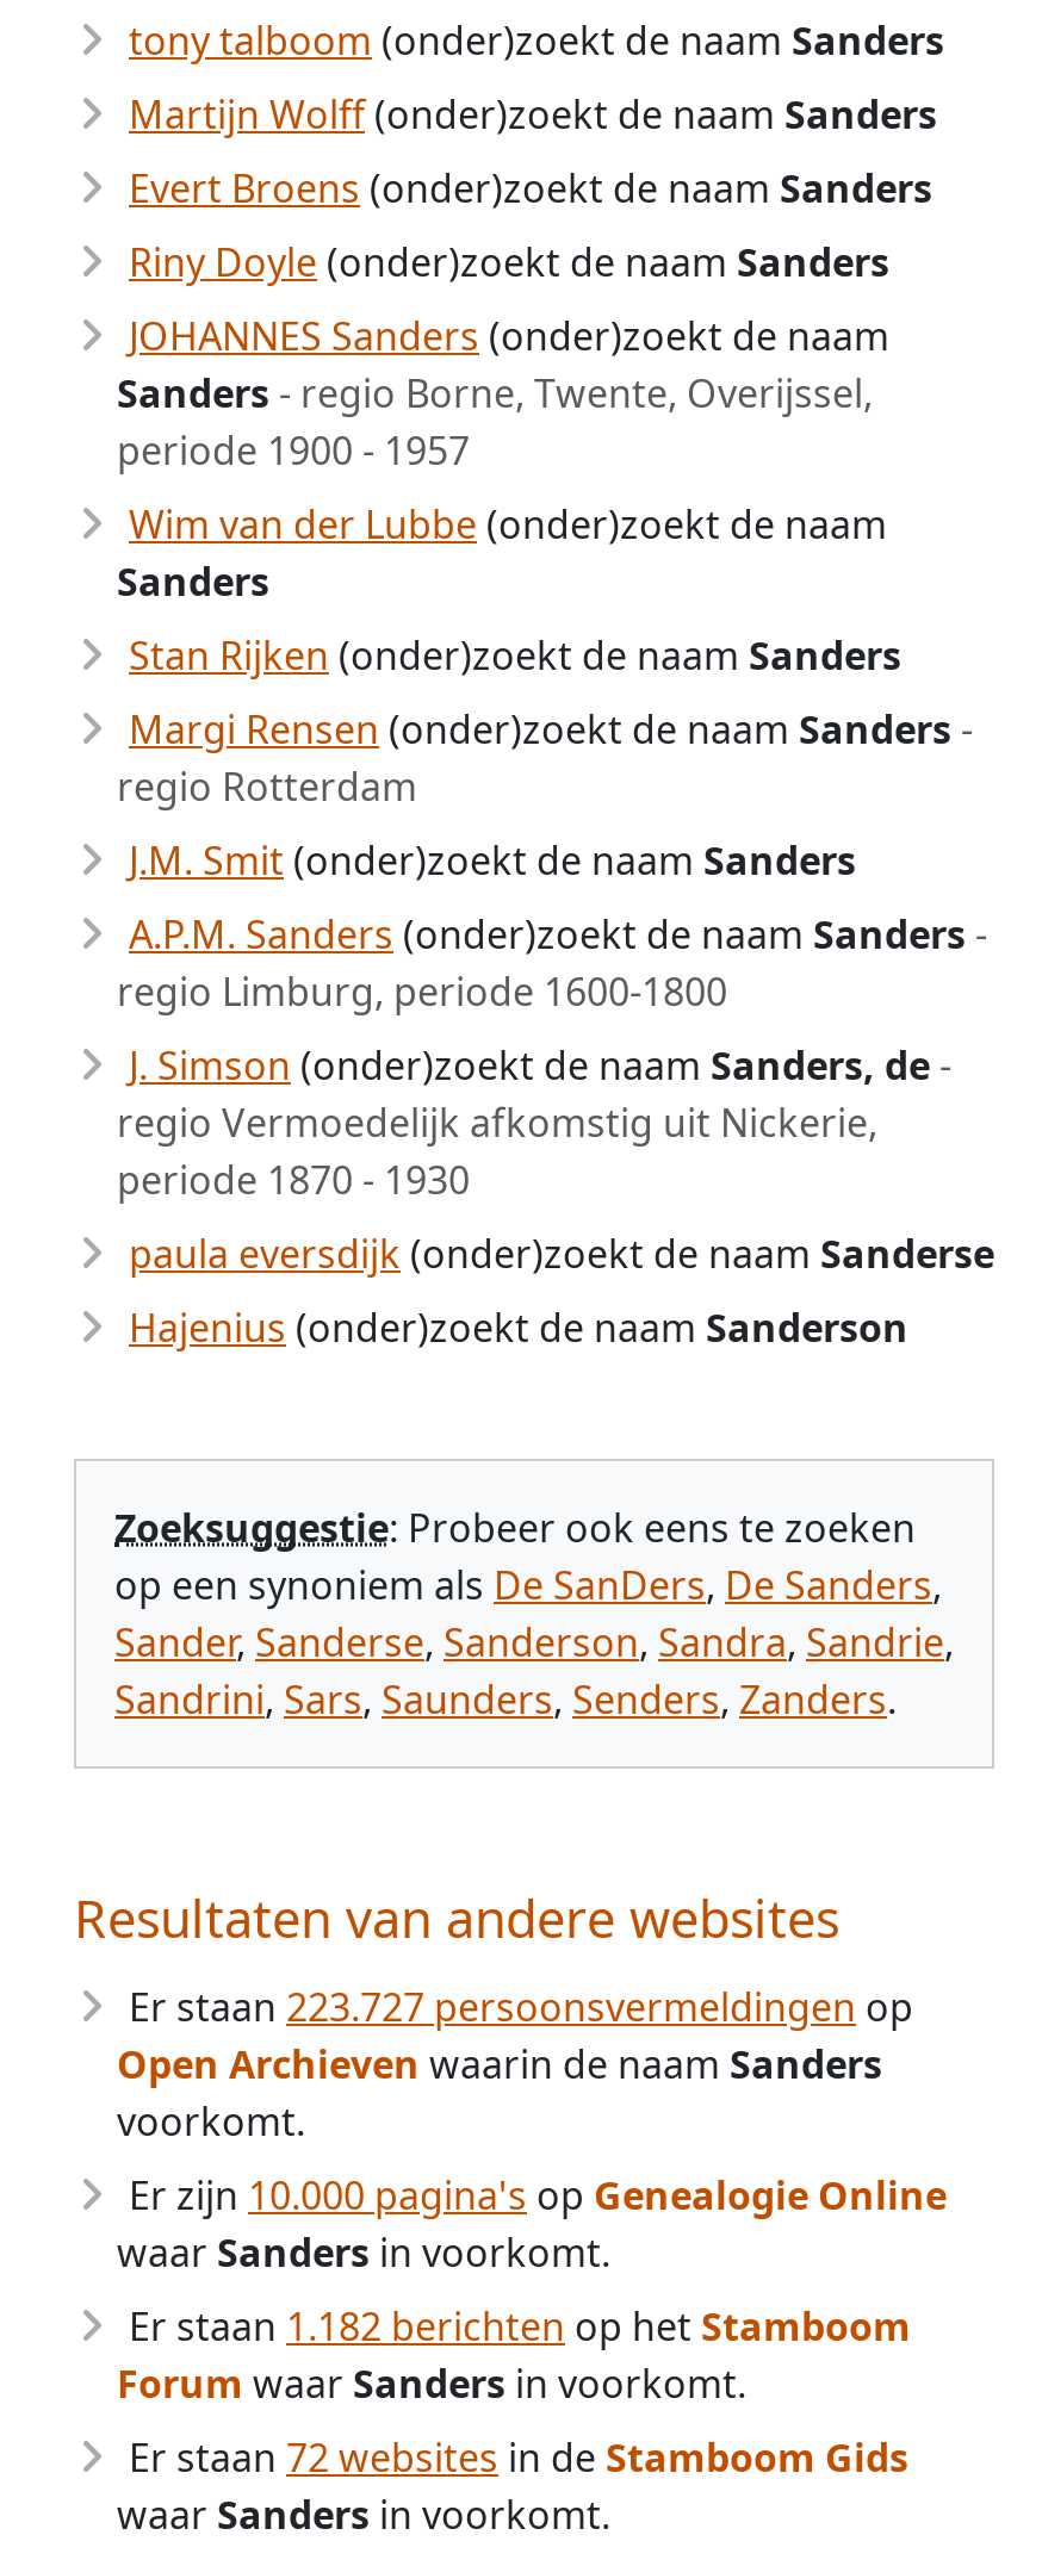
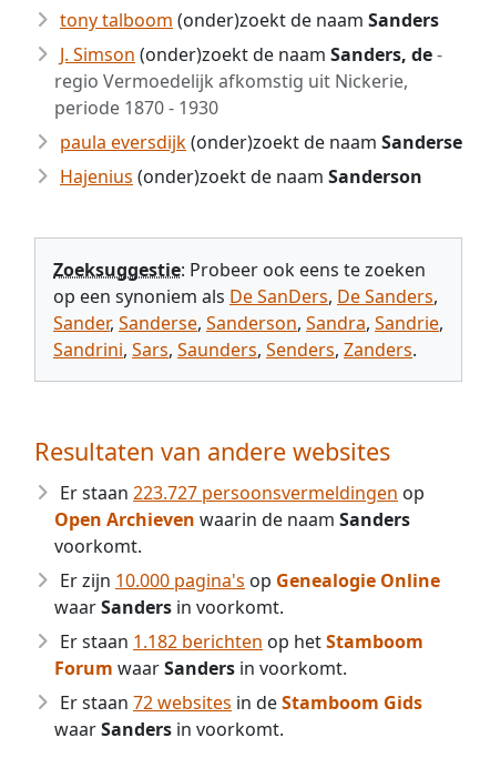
[117,88,987,1018] Martijn Wolff (onder)zoekt de naam Sanders | Evert Broens (onder)zoekt de naam Sanders | Riny Doyle (onder)zoekt de naam Sanders | JOHANNES Sanders (onder)zoekt de naam | Sanders - regio Borne, Twente, Overijssel, | periode 1900 - 1957 | Wim van der Lubbe (onder)zoekt de naam | Sanders | Stan Rijken (onder)zoekt de naam Sanders | Margi Rensen (onder)zoekt de naam Sanders - | regio Rotterdam | J.M. Smit (onder)zoekt de naam Sanders | A.P.M. Sanders (onder)zoekt de naam Sanders - | regio Limburg, periode 1600-1800 -> none

